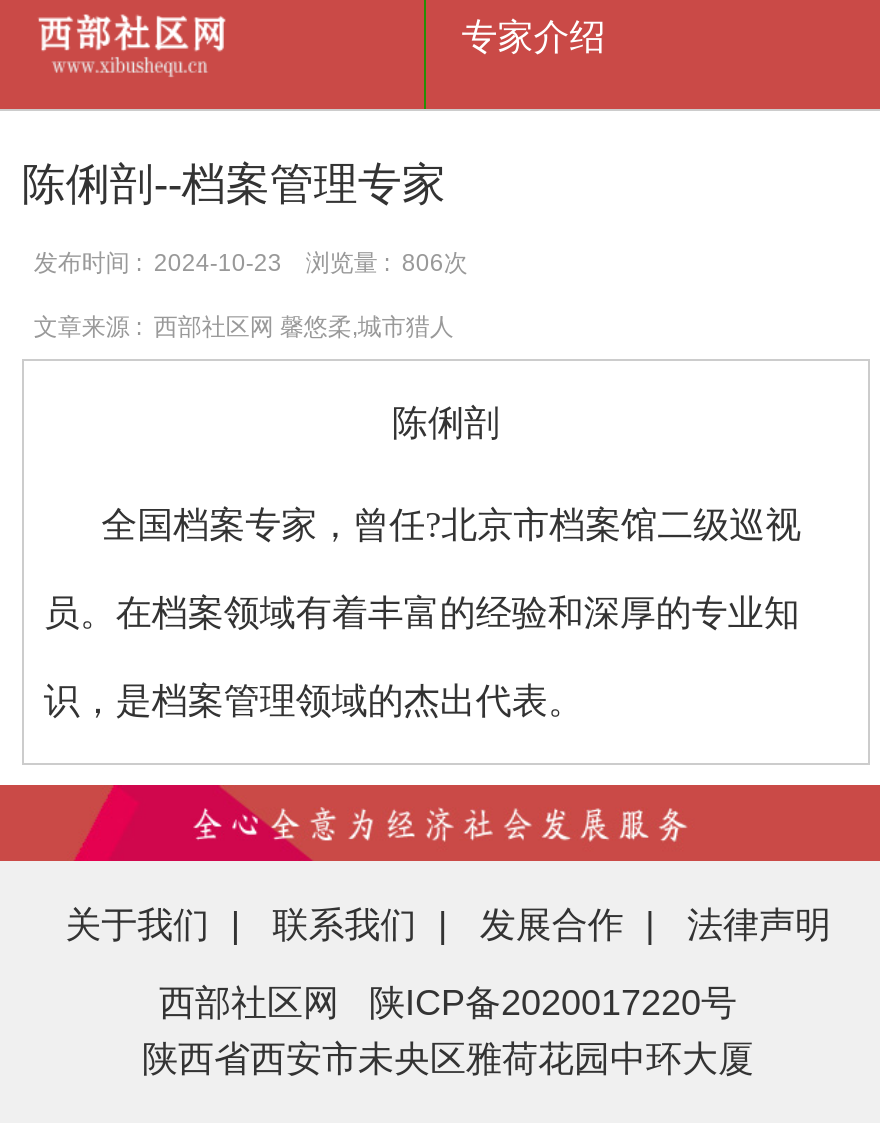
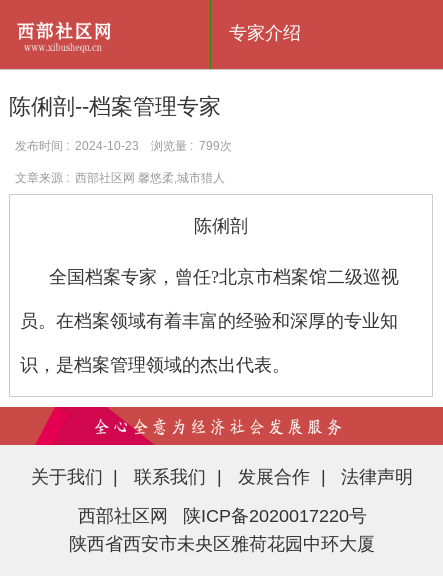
[22,249,468,277] 发布时间 : 2024-10-23 浏览量 : 806次 -> [9,139,232,153] 发布时间 : 2024-10-23 浏览量 : 799次

